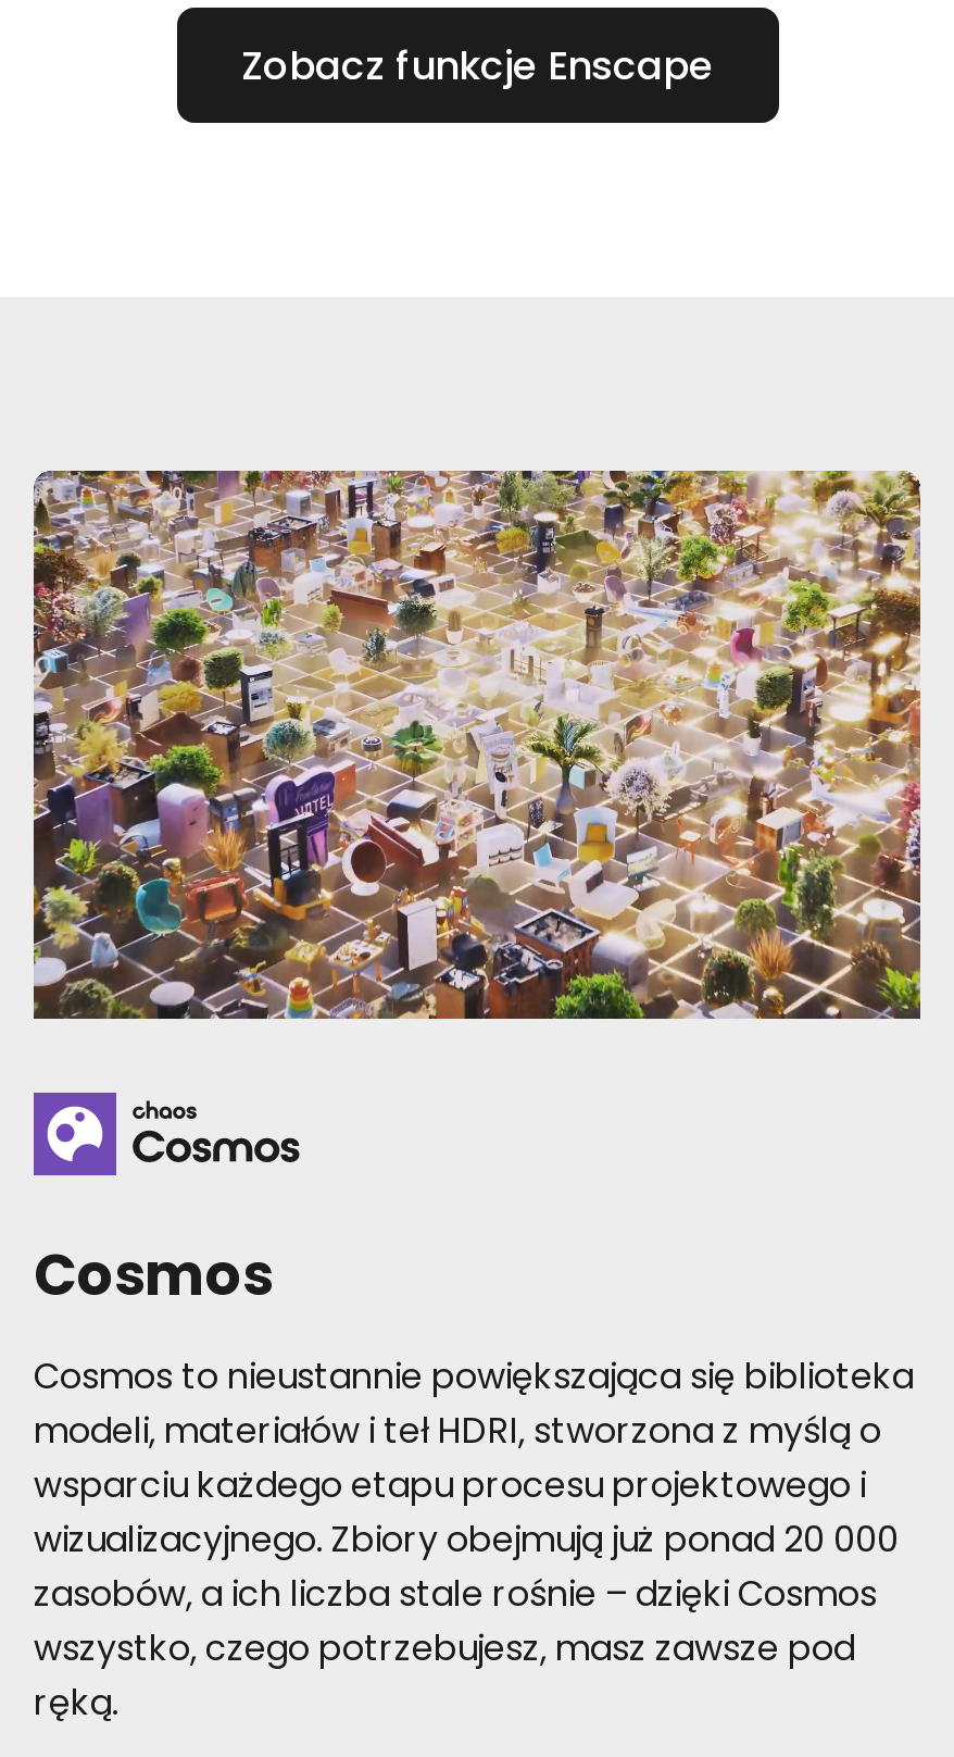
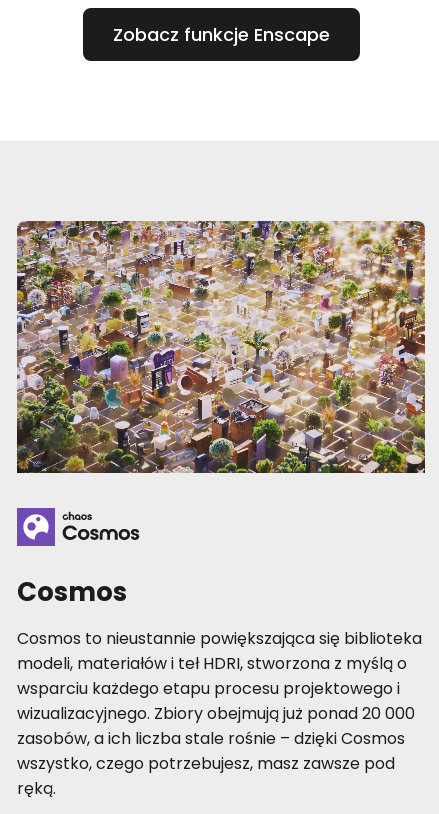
[32,470,922,1020] [image] -> [16,220,426,474] [image]

